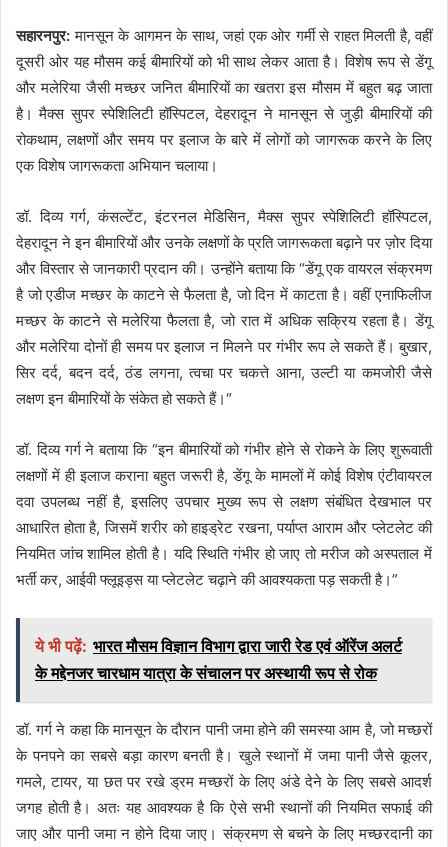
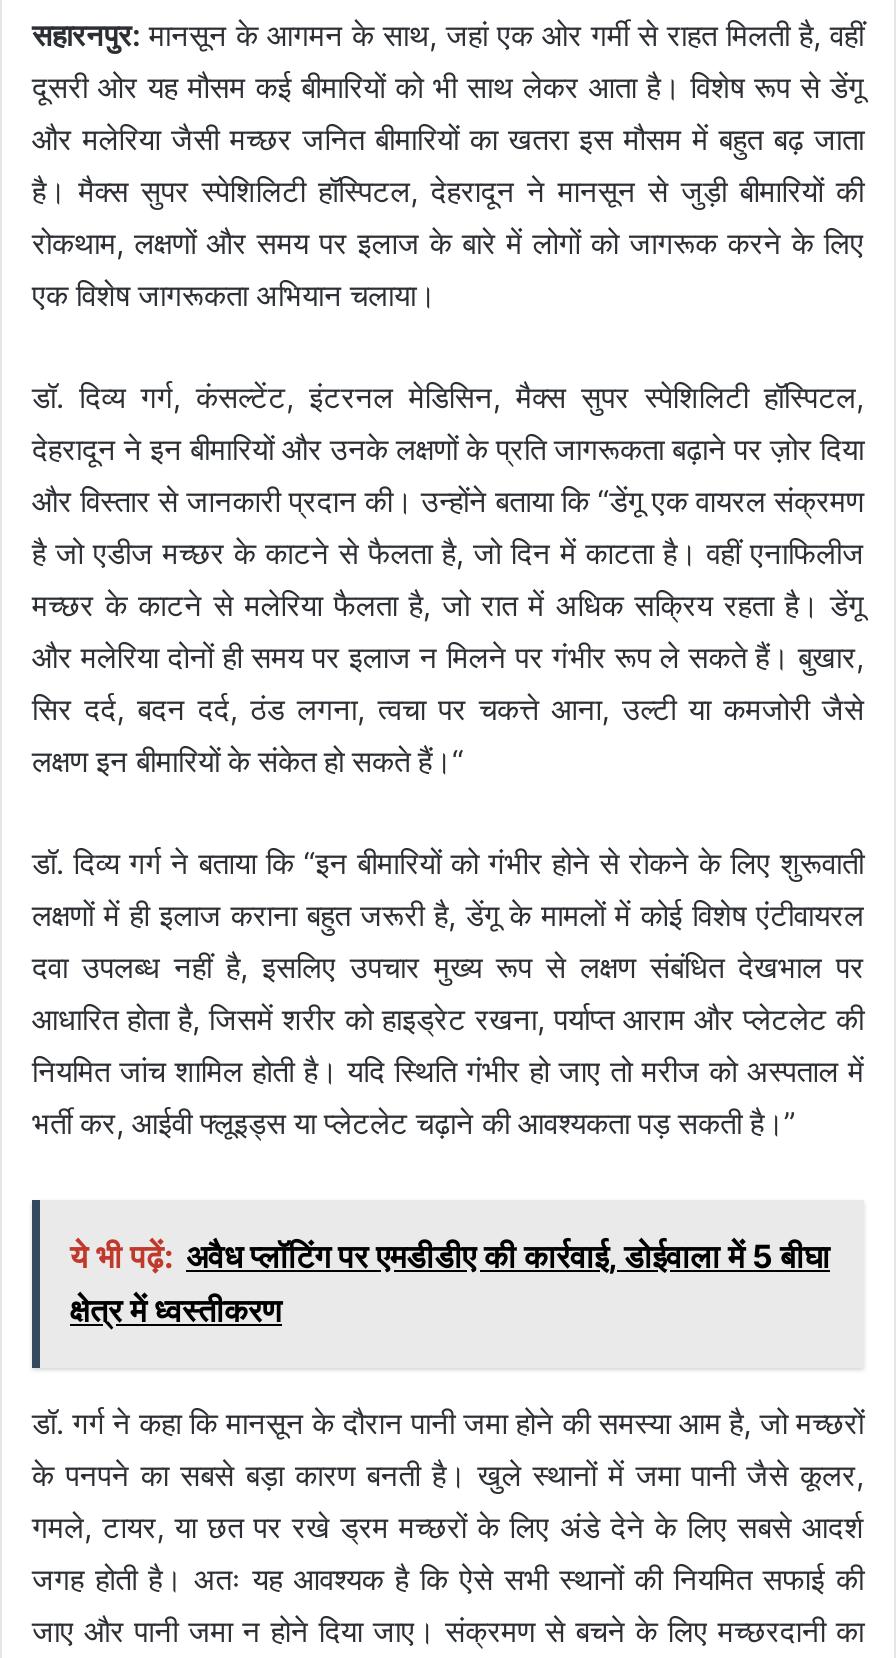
[35,636,402,683] ये भी पढ़ें: भारत मौसम विज्ञान विभाग द्वारा जारी रेड एवं ऑरेंज अलर्ट | के मद्देनजर चारधाम यात्रा के संचालन पर अस्थायी रूप से रोक -> [70,1236,830,1330] ये भी पढ़ें: अवैध प्लॉटिंग पर एमडीडीए की कार्रवाई, डोईवाला में 5 बीघा | क्षेत्र में ध्वस्तीकरण

